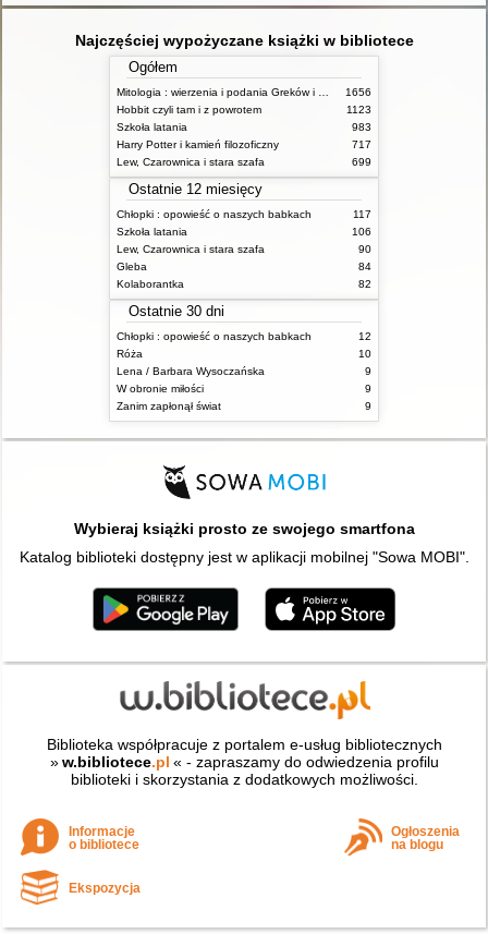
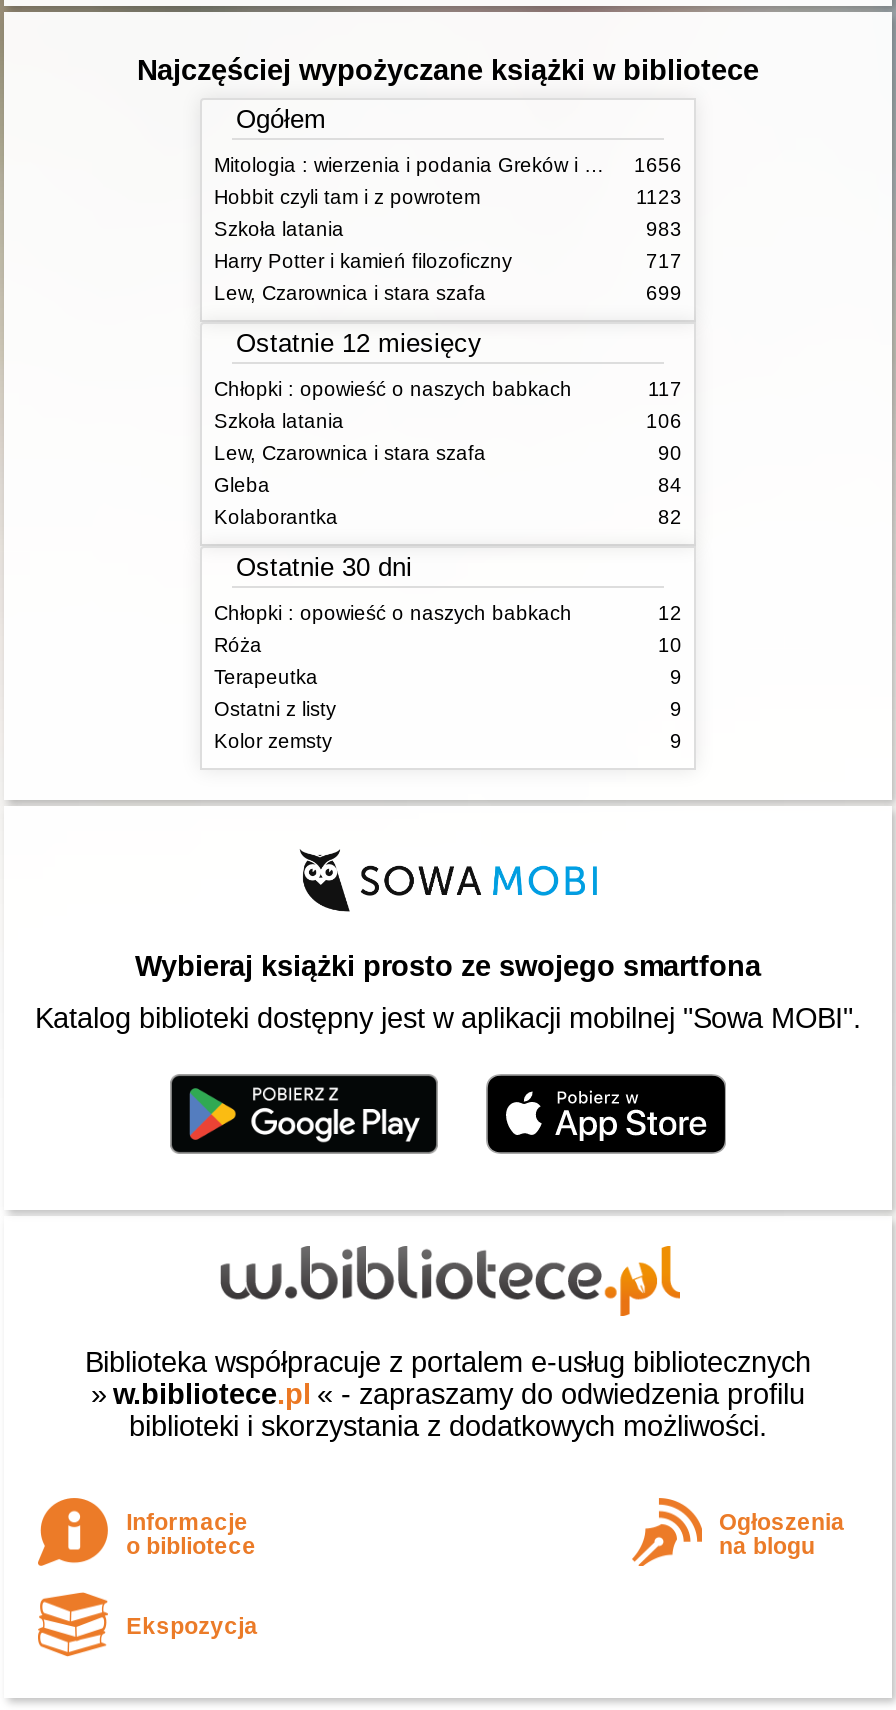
[117,365,265,377] Lena / Barbara Wysoczańska -> [214,666,318,688] Terapeutka
[117,383,204,395] W obronie miłości -> [214,698,336,720] Ostatni z listy
[117,400,221,412] Zanim zapłonął świat -> [214,730,332,752] Kolor zemsty

